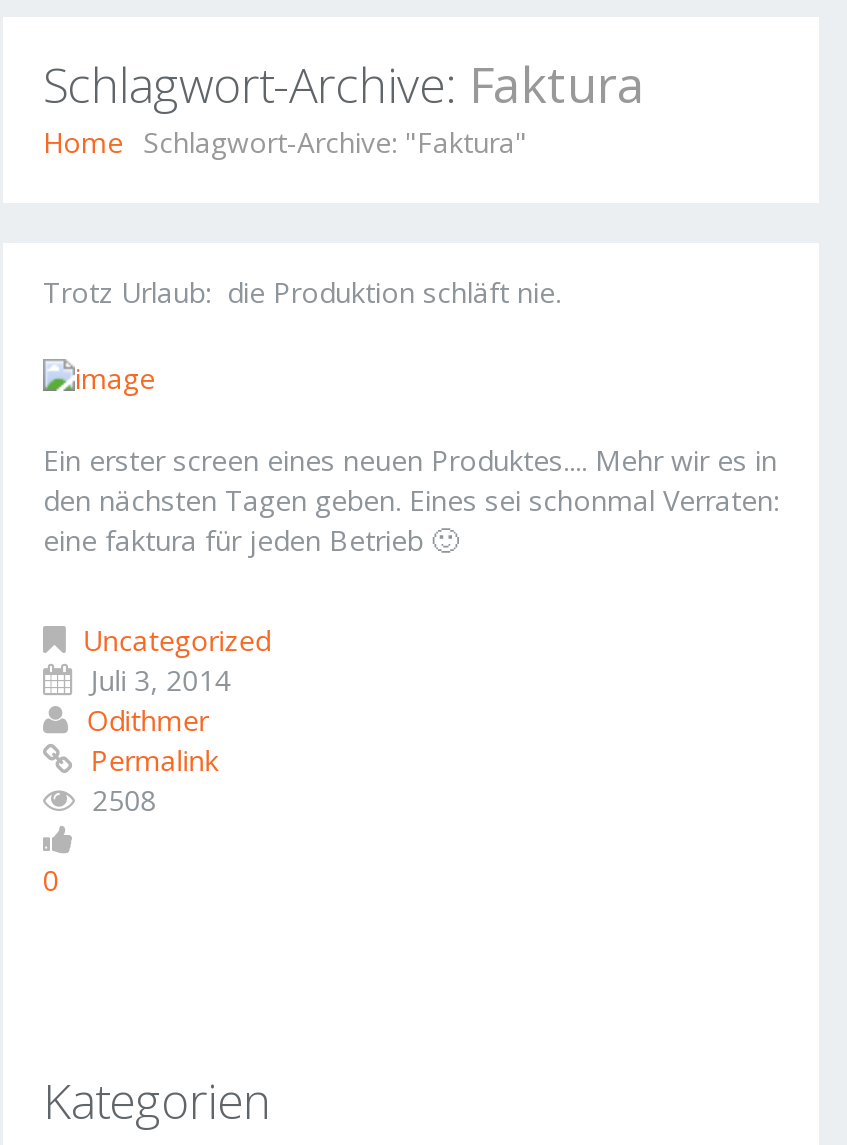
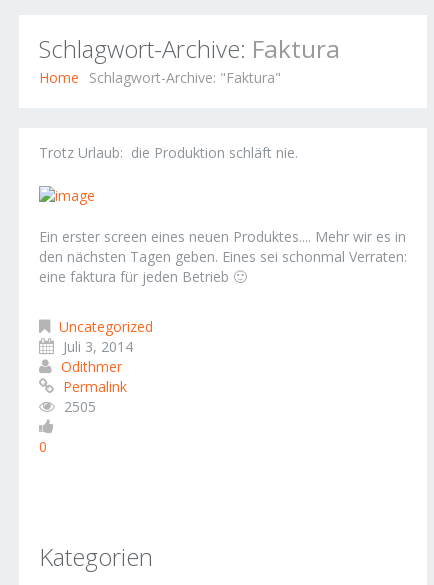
[85,780,157,818] 2508 -> [60,396,96,415] 2505

